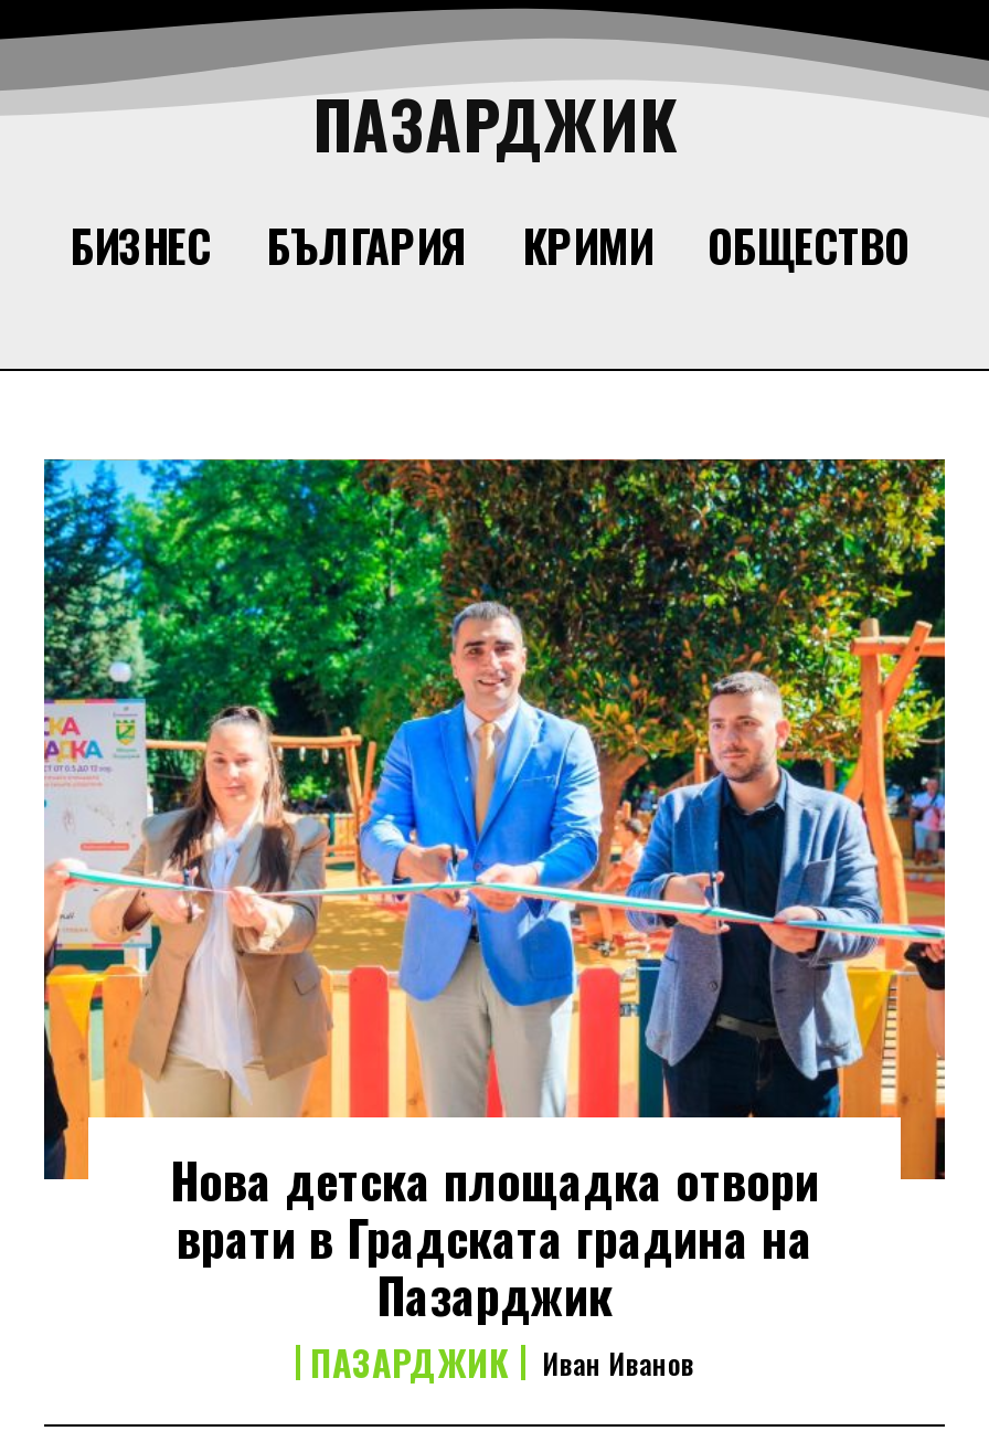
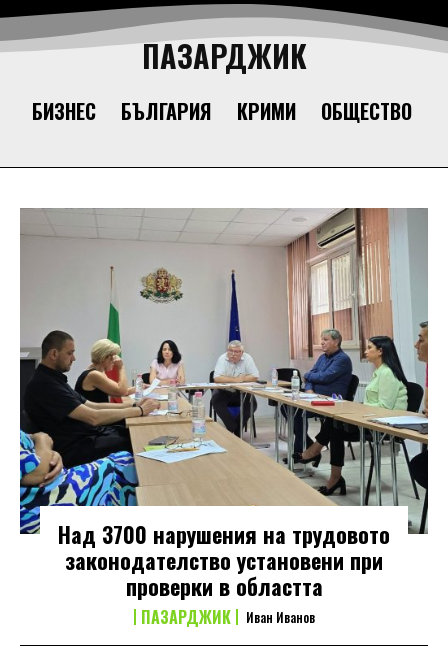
[42,457,947,1330] [image] | Нова детска площадка отвори | врати в Градската градина на | Пазарджик -> [19,207,429,602] [image] | Над 3700 нарушения на трудовото | законодателство установени при | проверки в областта

